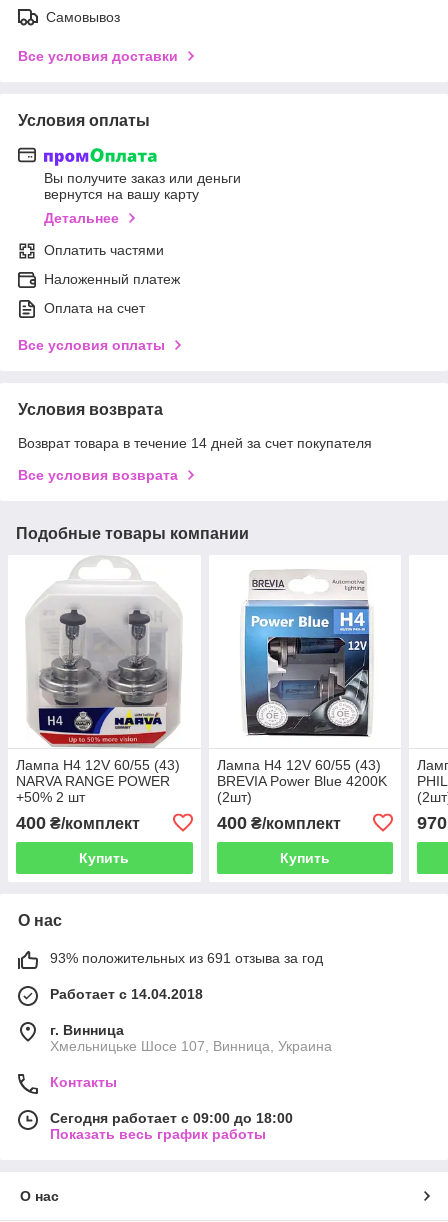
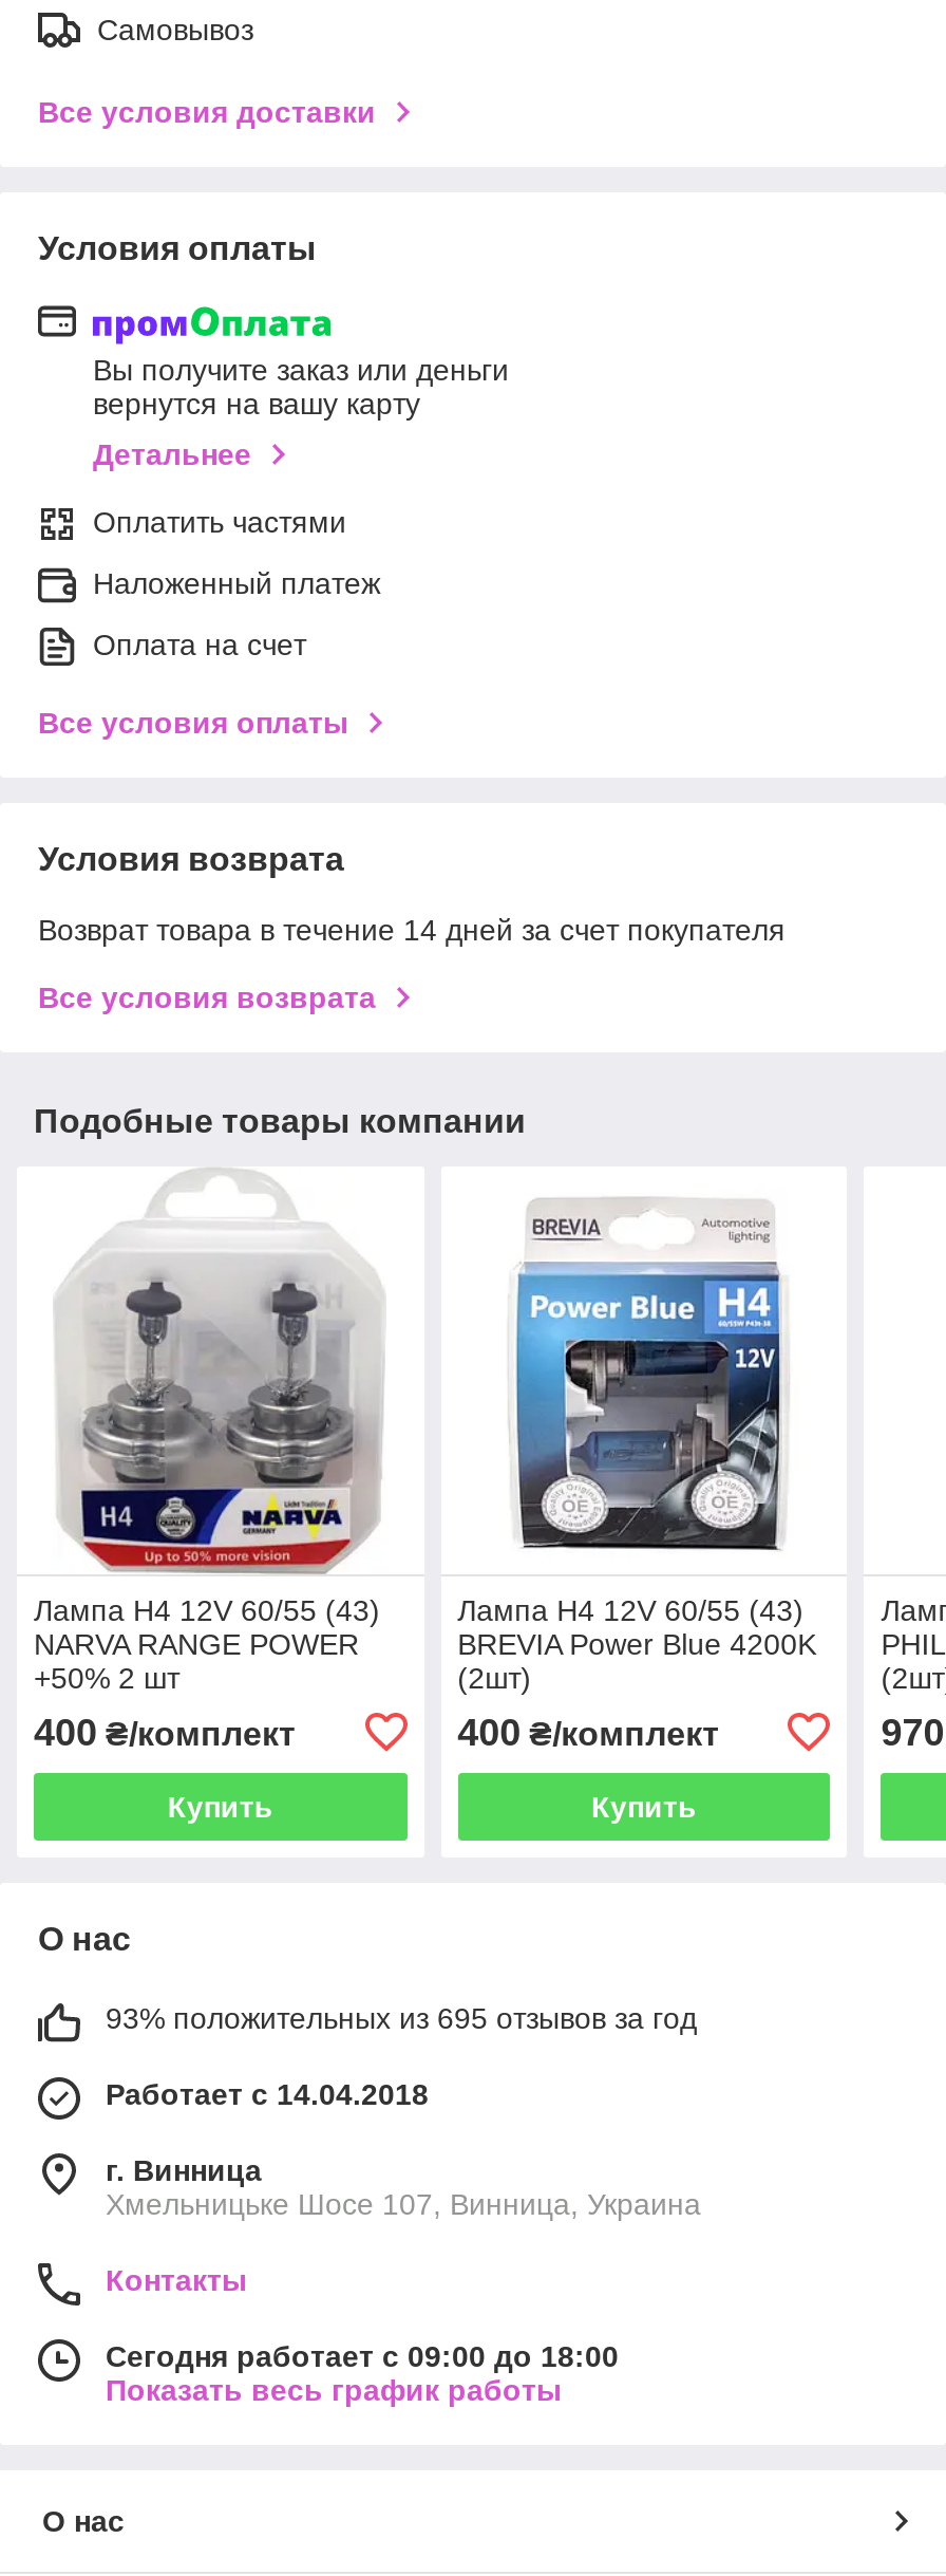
[50,950,323,966] 93% положительных из 691 отзыва за год -> [106,2001,697,2035] 93% положительных из 695 отзывов за год

